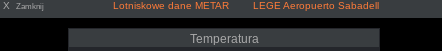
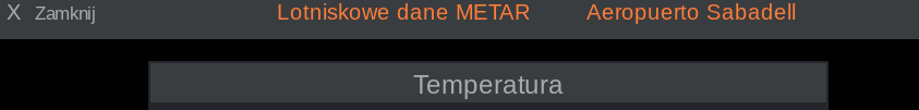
[113,0,379,11] Lotniskowe dane METAR LEGE Aeropuerto Sabadell -> [277,0,796,24] Lotniskowe dane METAR Aeropuerto Sabadell

